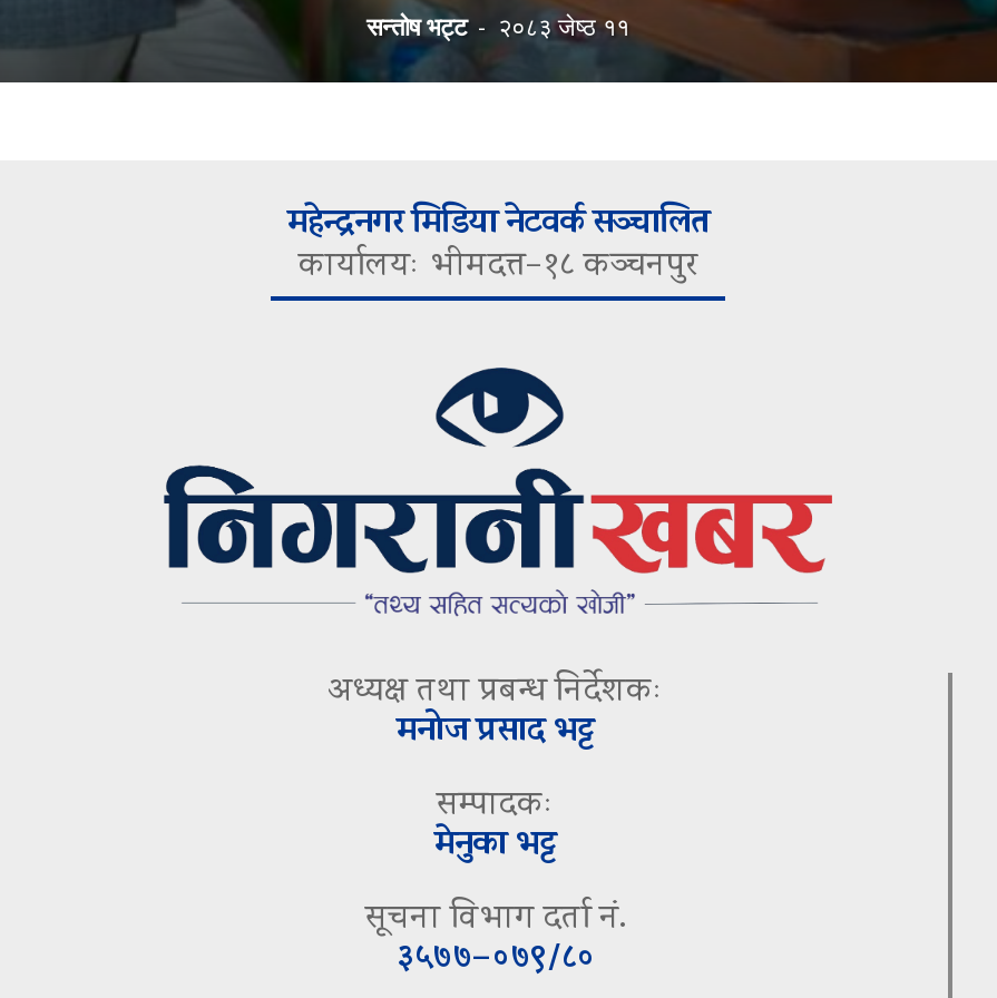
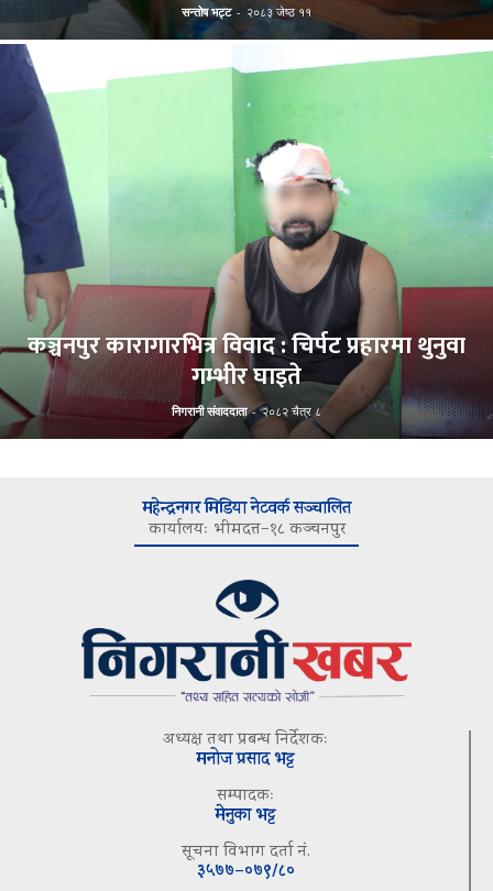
none -> [3,43,490,439] [image] | कञ्चनपुर कारागारभित्र विवाद : चिर्पट प्रहारमा थुनुवा | गम्भीर घाइते | निगरानी संवाददाता - २०८२ चैत्र ८

